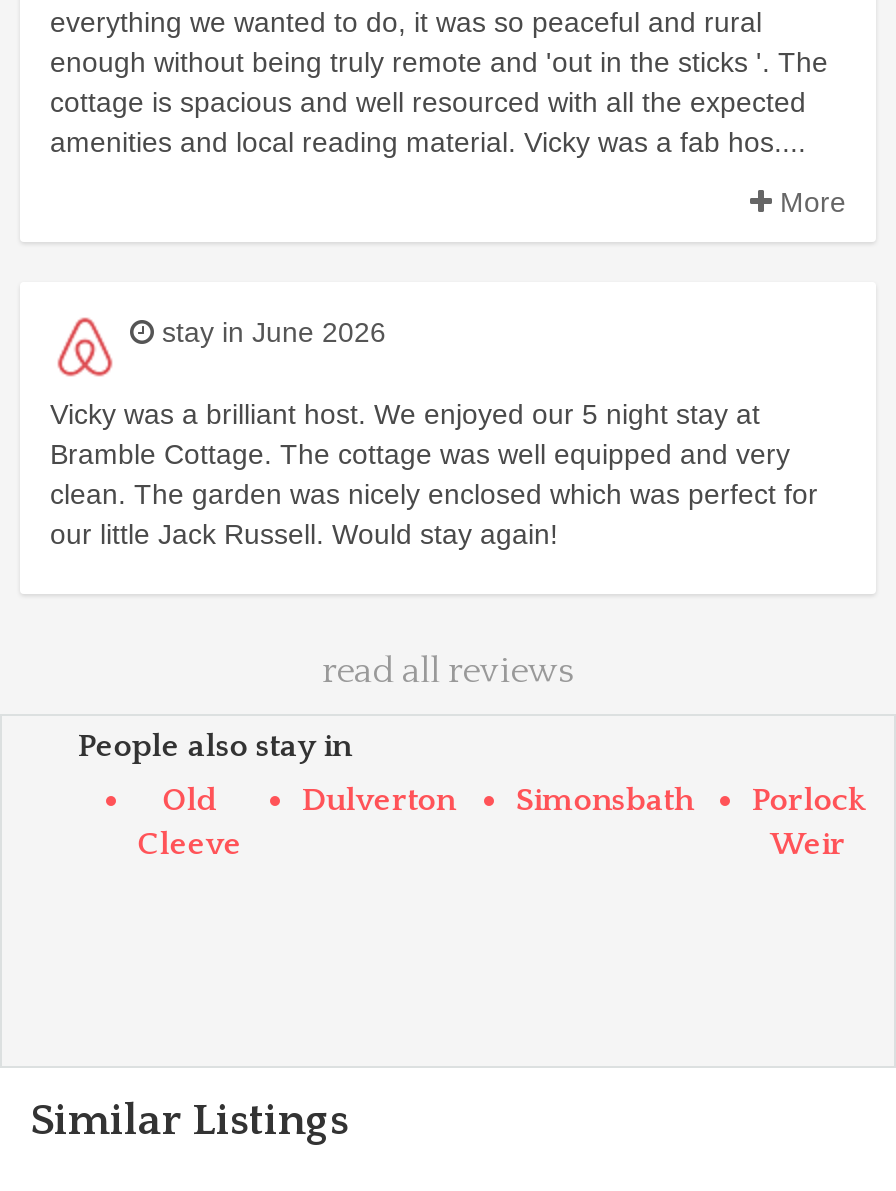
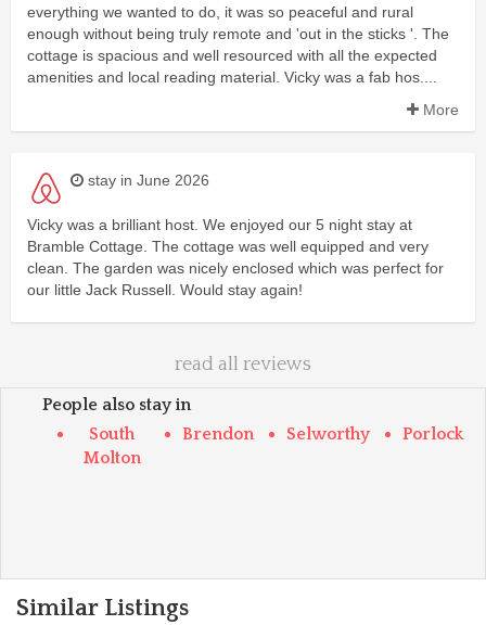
[138,782,242,862] Old | Cleeve -> [84,424,141,468] South | Molton
[302,782,692,818] Dulverton | Simonsbath -> [182,424,370,444] Brendon | Selworthy
[770,826,846,862] Weir -> none

